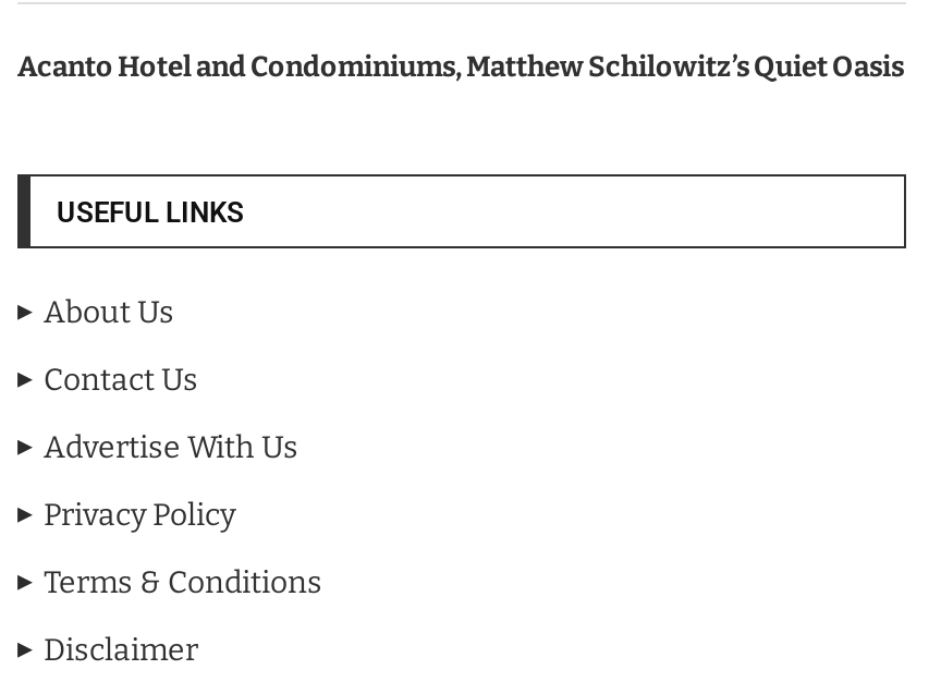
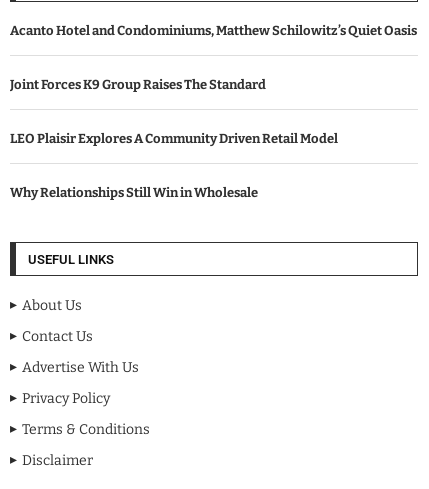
none -> [10,76,266,91] Joint Forces K9 Group Raises The Standard
none -> [10,130,338,145] LEO Plaisir Explores A Community Driven Retail Model
none -> [10,184,258,199] Why Relationships Still Win in Wholesale

